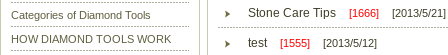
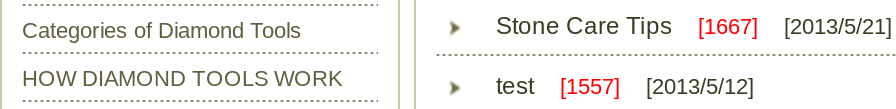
[248,6,446,20] Stone Care Tips [1666] [2013/5/21] -> [496,12,892,40] Stone Care Tips [1667] [2013/5/21]
[248,36,377,50] test [1555] [2013/5/12] -> [496,72,754,100] test [1557] [2013/5/12]

